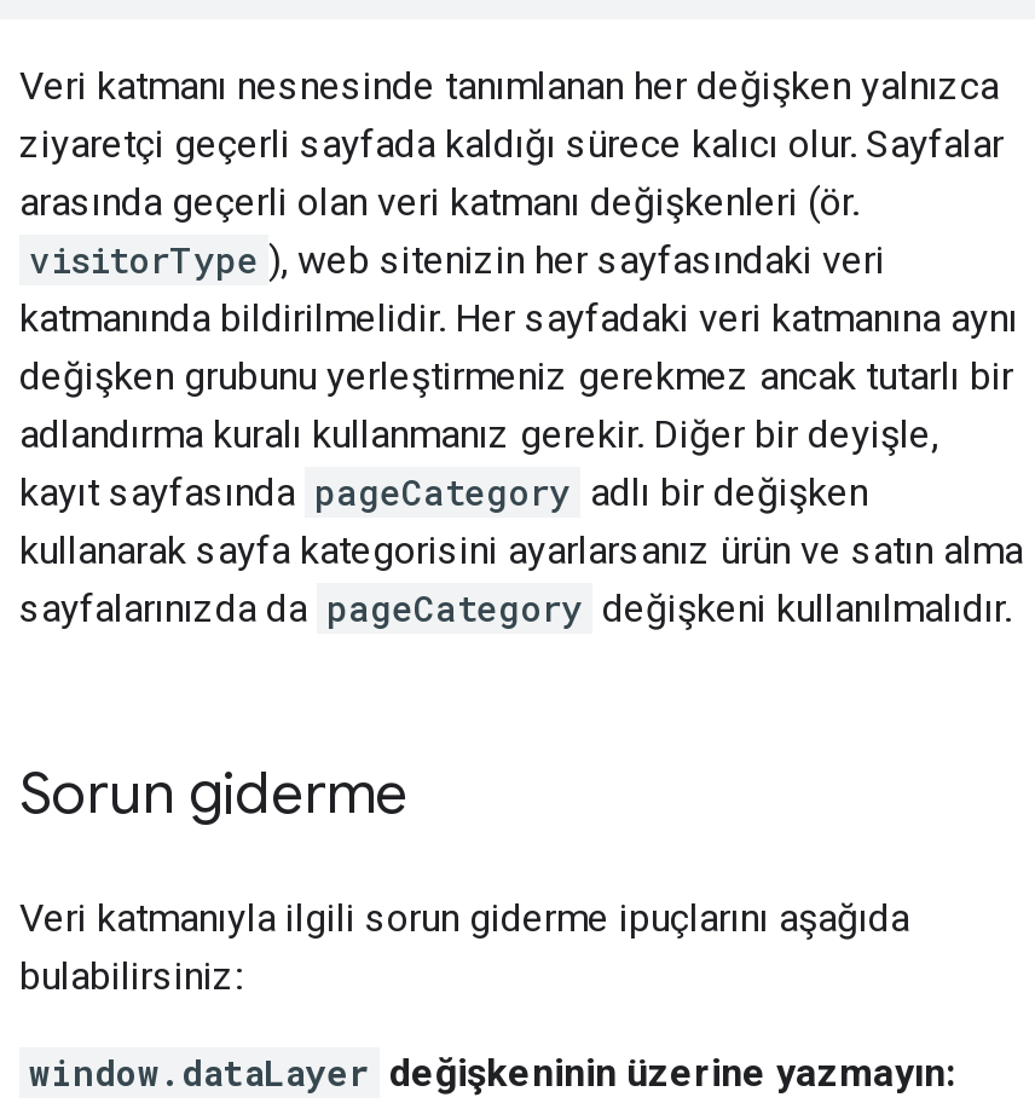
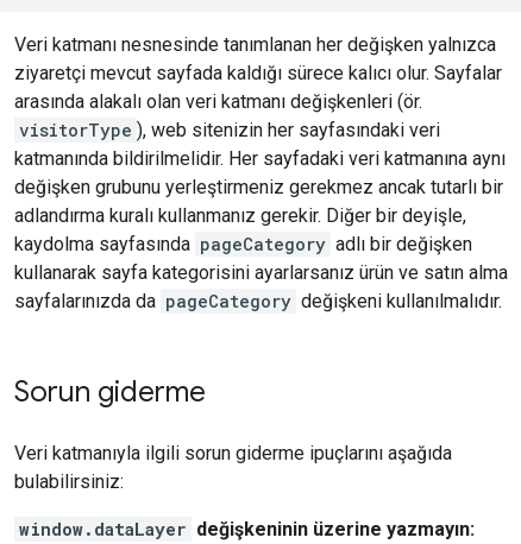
[19,121,1004,167] ziyaretçi geçerli sayfada kaldığı sürece kalıcı olur. Sayfalar -> [14,62,502,84] ziyaretçi mevcut sayfada kaldığı sürece kalıcı olur. Sayfalar
[19,179,858,225] arasında geçerli olan veri katmanı değişkenleri (ör. -> [14,90,422,113] arasında alakalı olan veri katmanı değişkenleri (ör.
[19,469,868,515] kayıt sayfasında pageCategory adlı bir değişken -> [14,233,472,255] kaydolma sayfasında pageCategory adlı bir değişken

